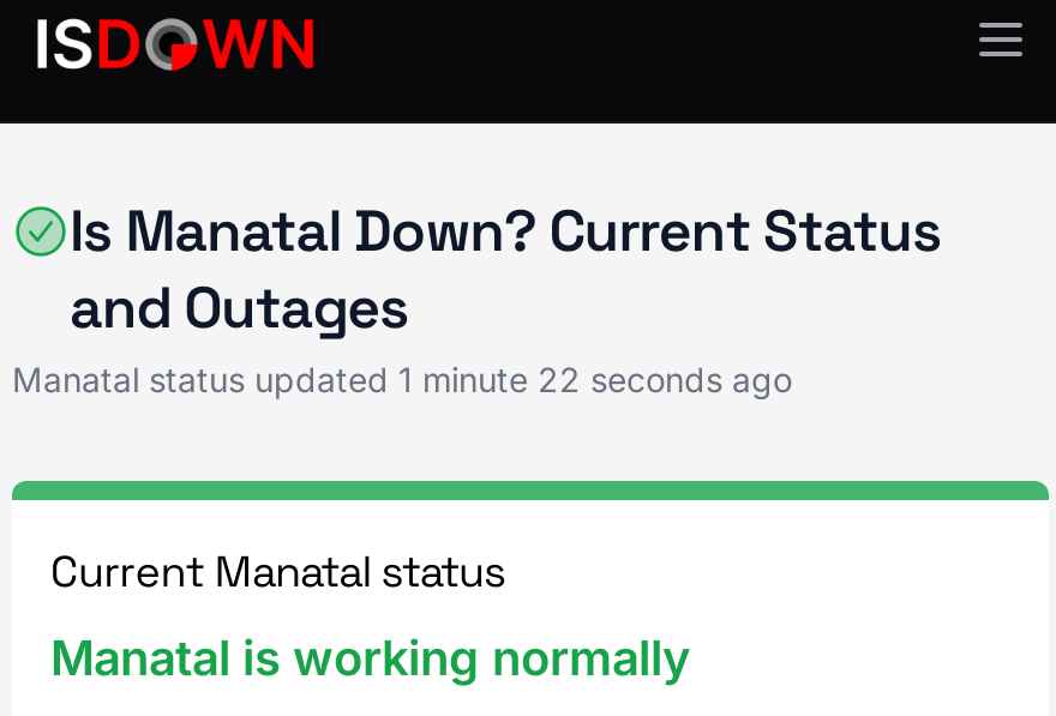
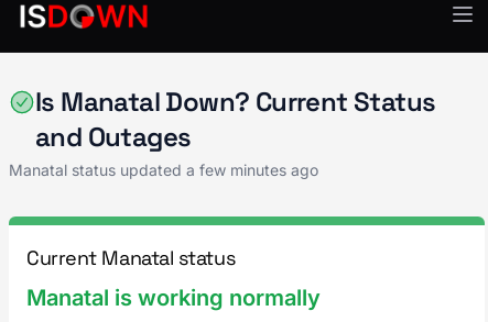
[12,359,792,399] Manatal status updated 1 minute 22 seconds ago -> [9,160,318,179] Manatal status updated a few minutes ago

